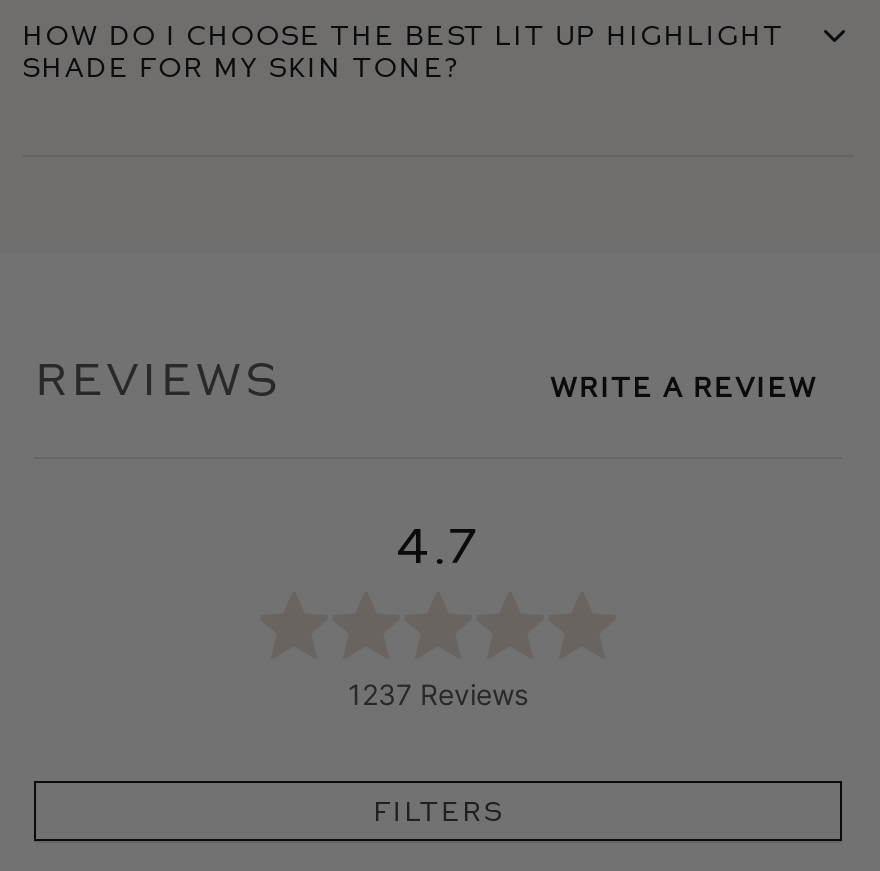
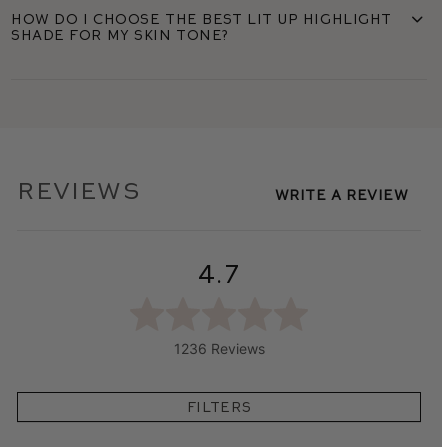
[348,678,528,712] 1237 Reviews -> [173,340,264,357] 1236 Reviews

